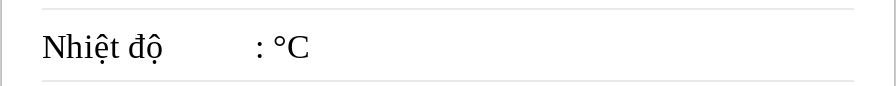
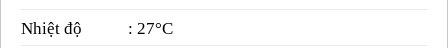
[255,28,309,66] : °C -> [127,19,172,38] : 27°C

